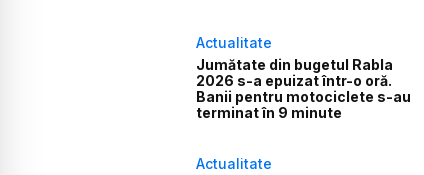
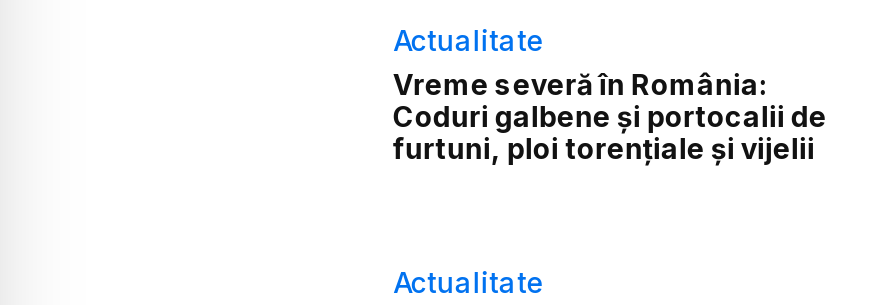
[196,56,411,121] Jumătate din bugetul Rabla | 2026 s-a epuizat într-o oră. | Banii pentru motociclete s-au | terminat în 9 minute -> [393,67,827,165] Vreme severă în România: | Coduri galbene și portocalii de | furtuni, ploi torențiale și vijelii

